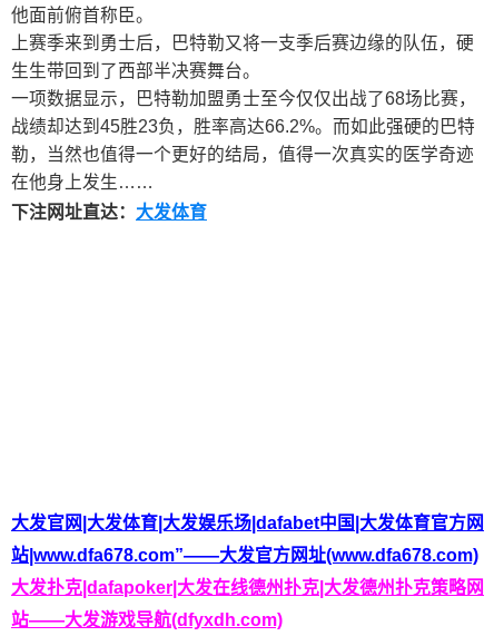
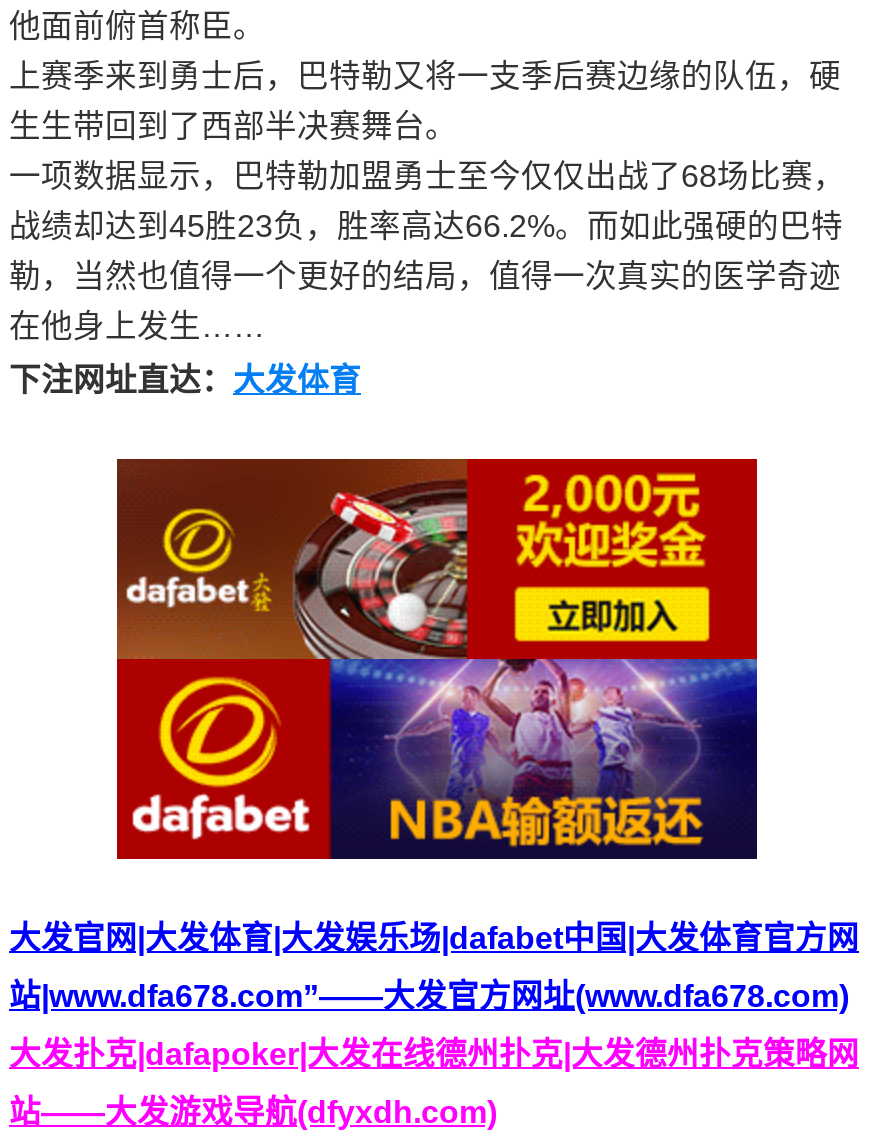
none -> [115,457,759,861] [image]

